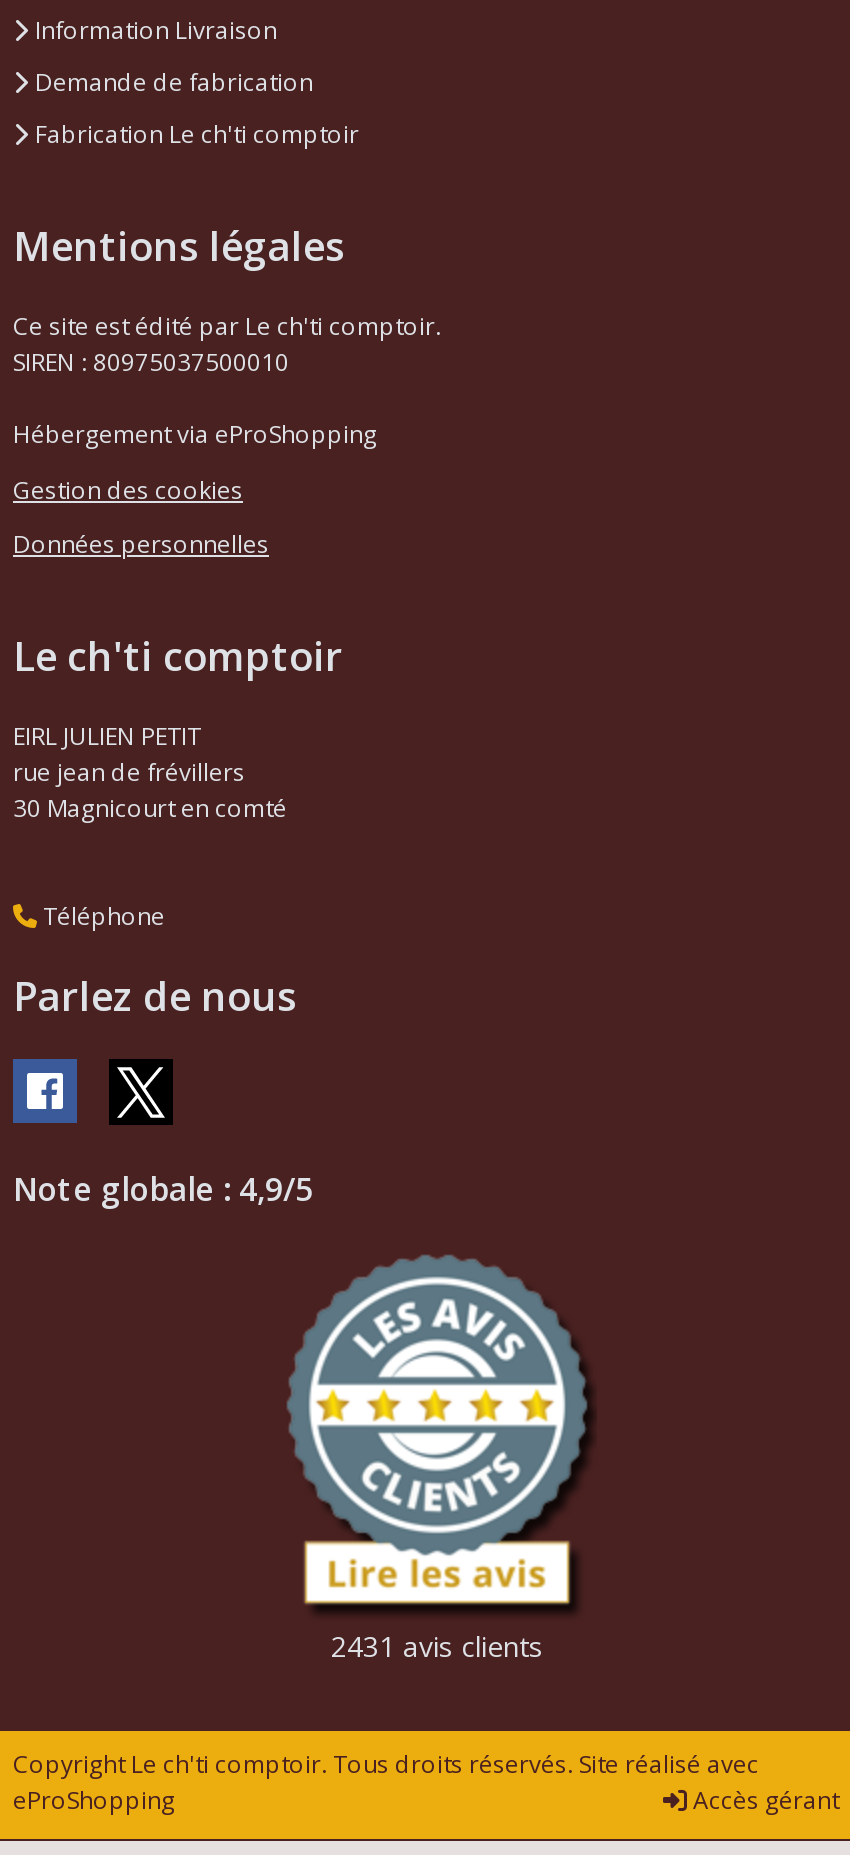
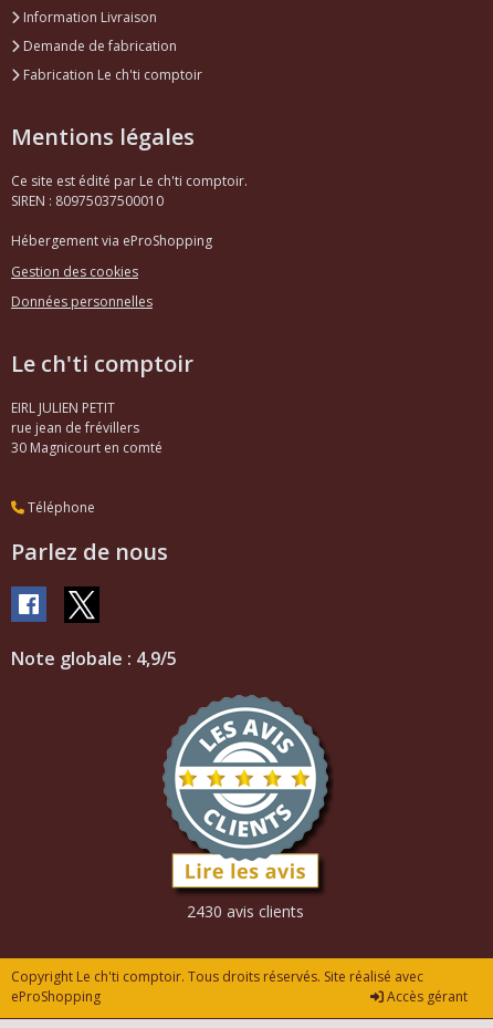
[331,1626,543,1664] 2431 avis clients -> [187,900,304,921] 2430 avis clients

